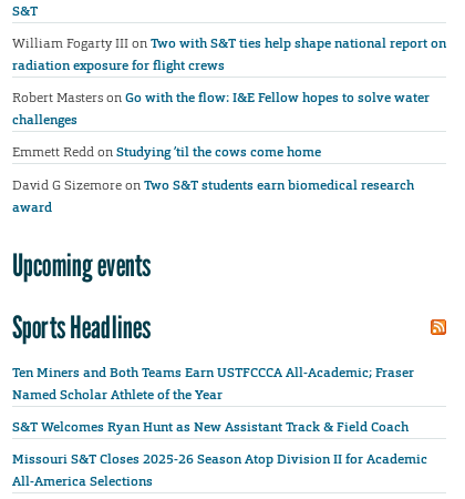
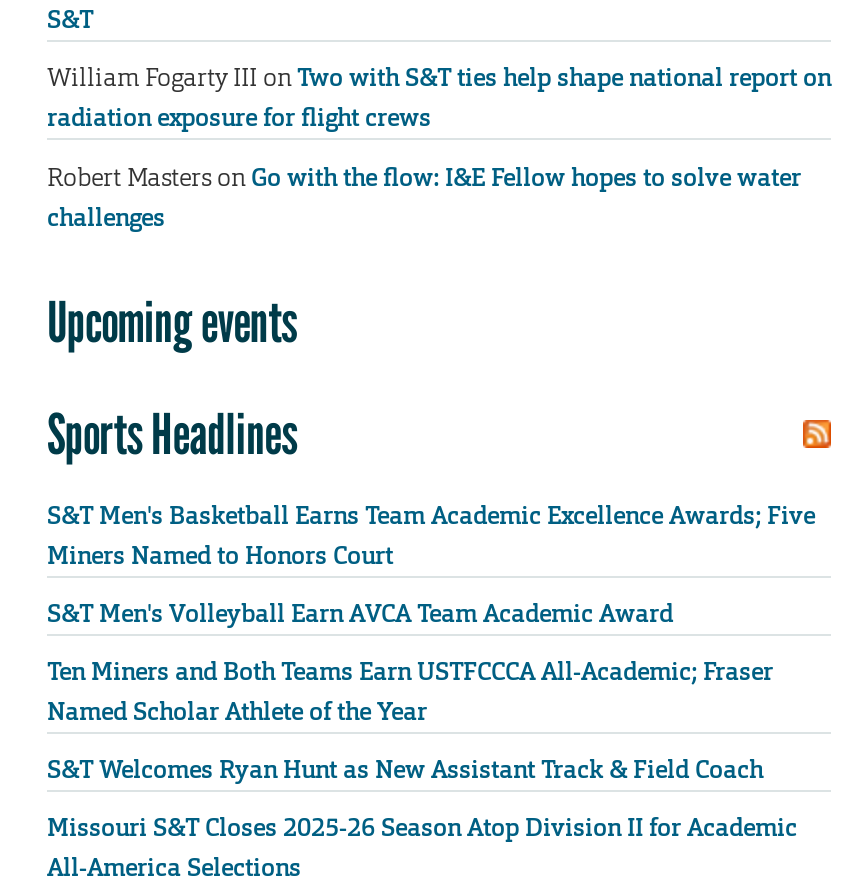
[12,143,414,216] Emmett Redd on Studying ’til the cows come home | David G Sizemore on Two S&T students earn biomedical research | award -> none
moved [12,246,151,345] -> [47,287,297,467]: Upcoming events | Sports Headlines
none -> [47,500,815,630] S&T Men's Basketball Earns Team Academic Excellence Awards; Five | Miners Named to Honors Court | S&T Men's Volleyball Earn AVCA Team Academic Award

